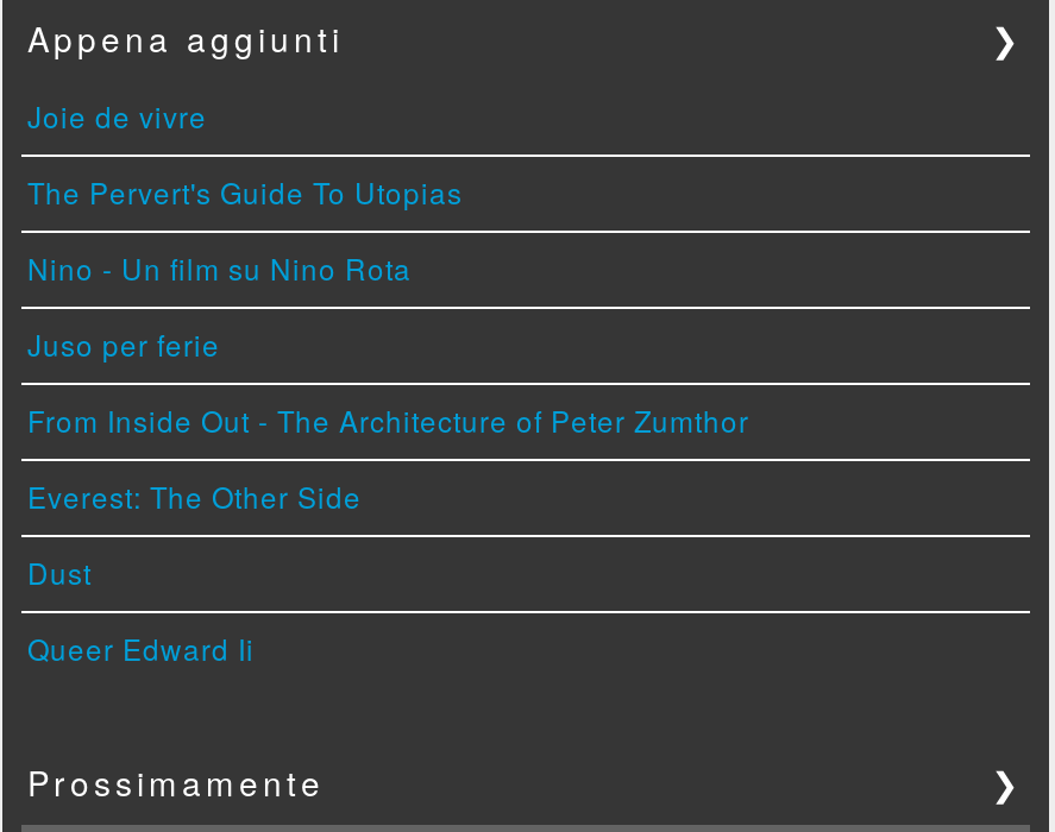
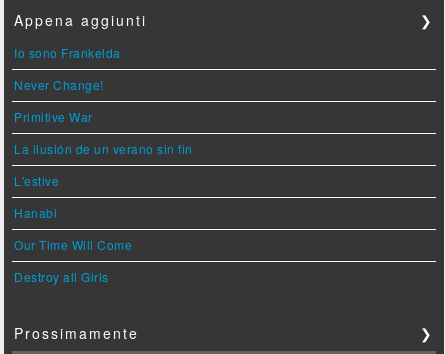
[27,95,207,135] Joie de vivre -> [14,44,121,61] Io sono Frankelda
[27,171,463,212] The Pervert's Guide To Utopias -> [14,76,104,93] Never Change!
[27,247,412,288] Nino - Un film su Nino Rota -> [14,108,93,125] Primitive War
[27,323,220,364] Juso per ferie -> [14,140,193,157] La ilusión de un verano sin fin
[27,399,749,440] From Inside Out - The Architecture of Peter Zumthor -> [14,172,59,189] L'estive
[27,475,362,516] Everest: The Other Side -> [14,204,57,221] Hanabi
[27,551,92,592] Dust -> [14,236,132,253] Our Time Will Come
[27,628,255,668] Queer Edward Ii -> [14,268,109,285] Destroy all Girls

